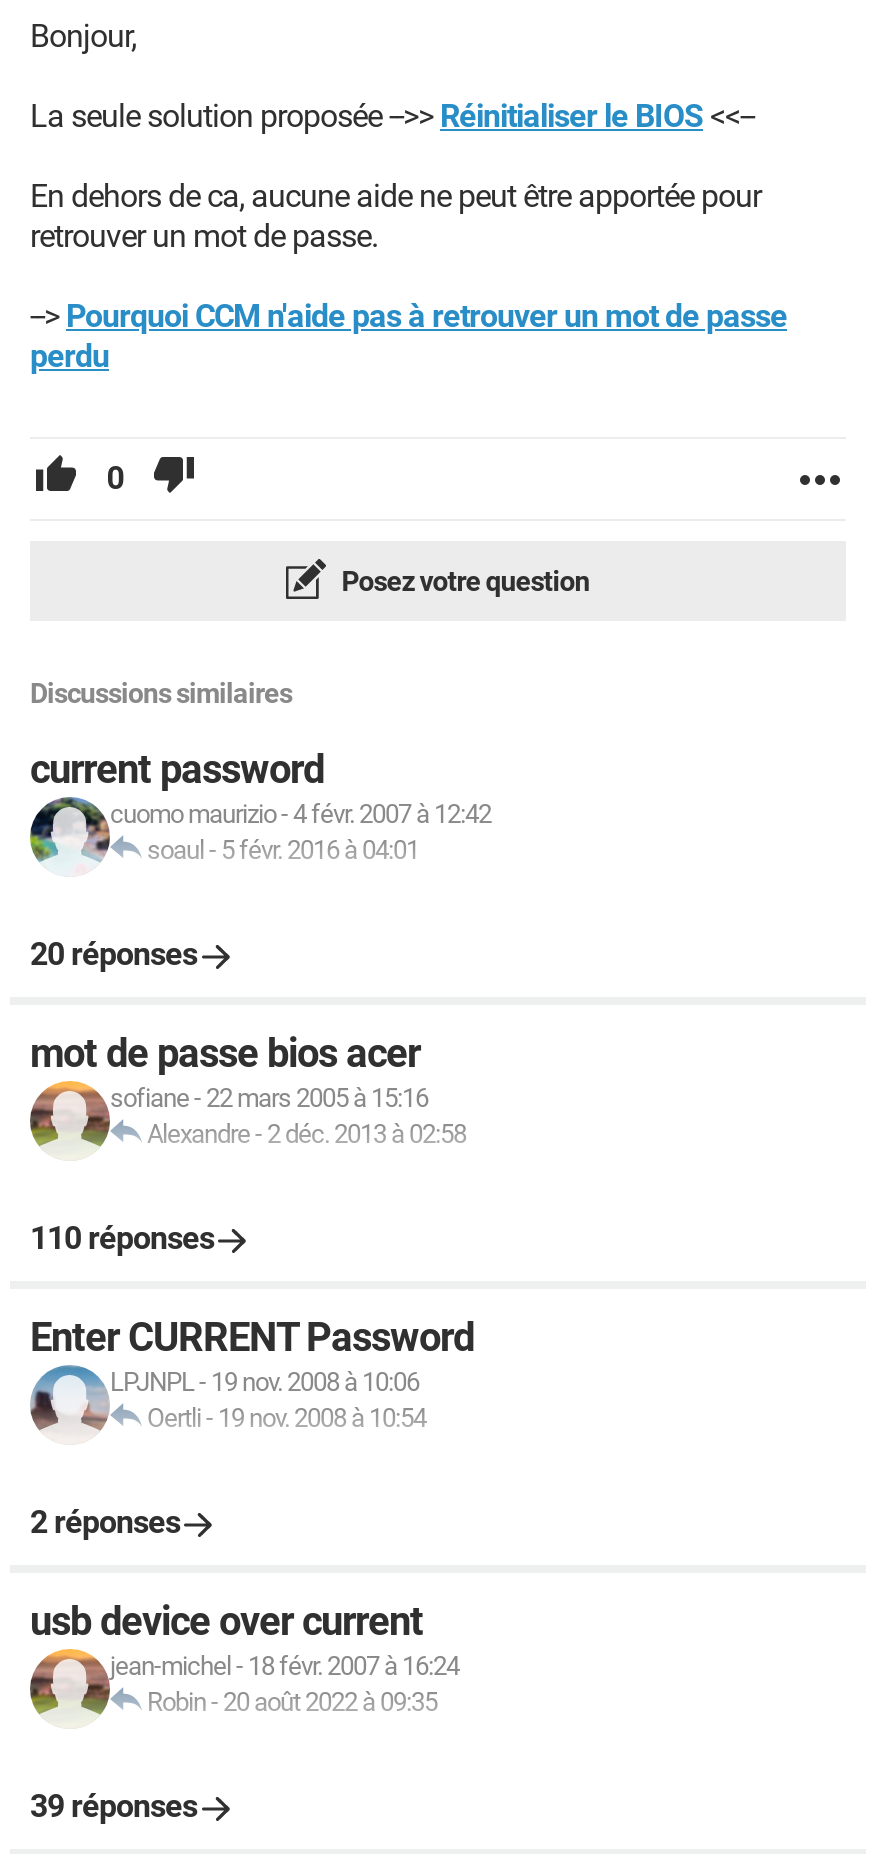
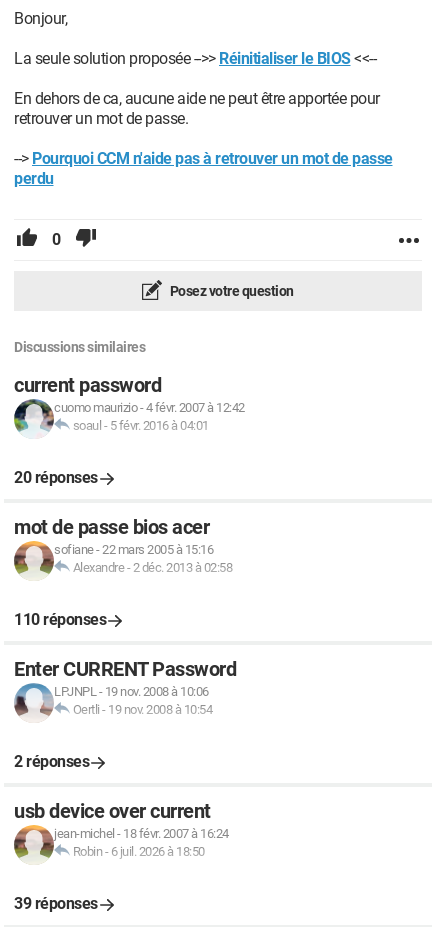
[147,1687,437,1717] Robin- 20 août 2022 à 09:35 -> [72,844,204,859] Robin- 6 juil. 2026 à 18:50

